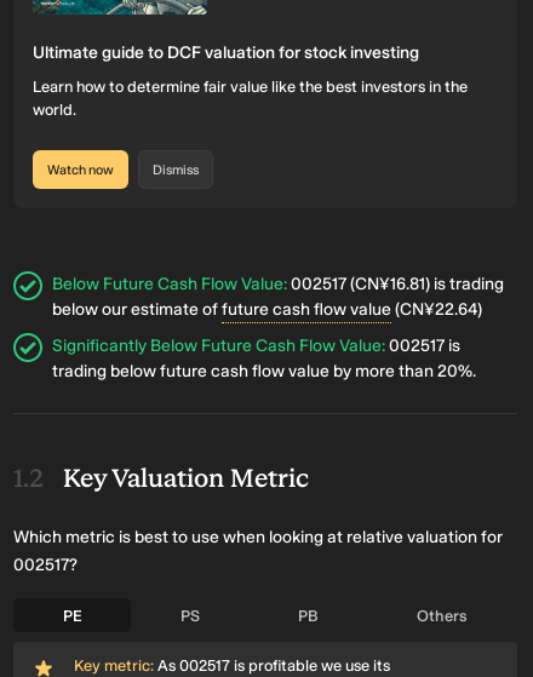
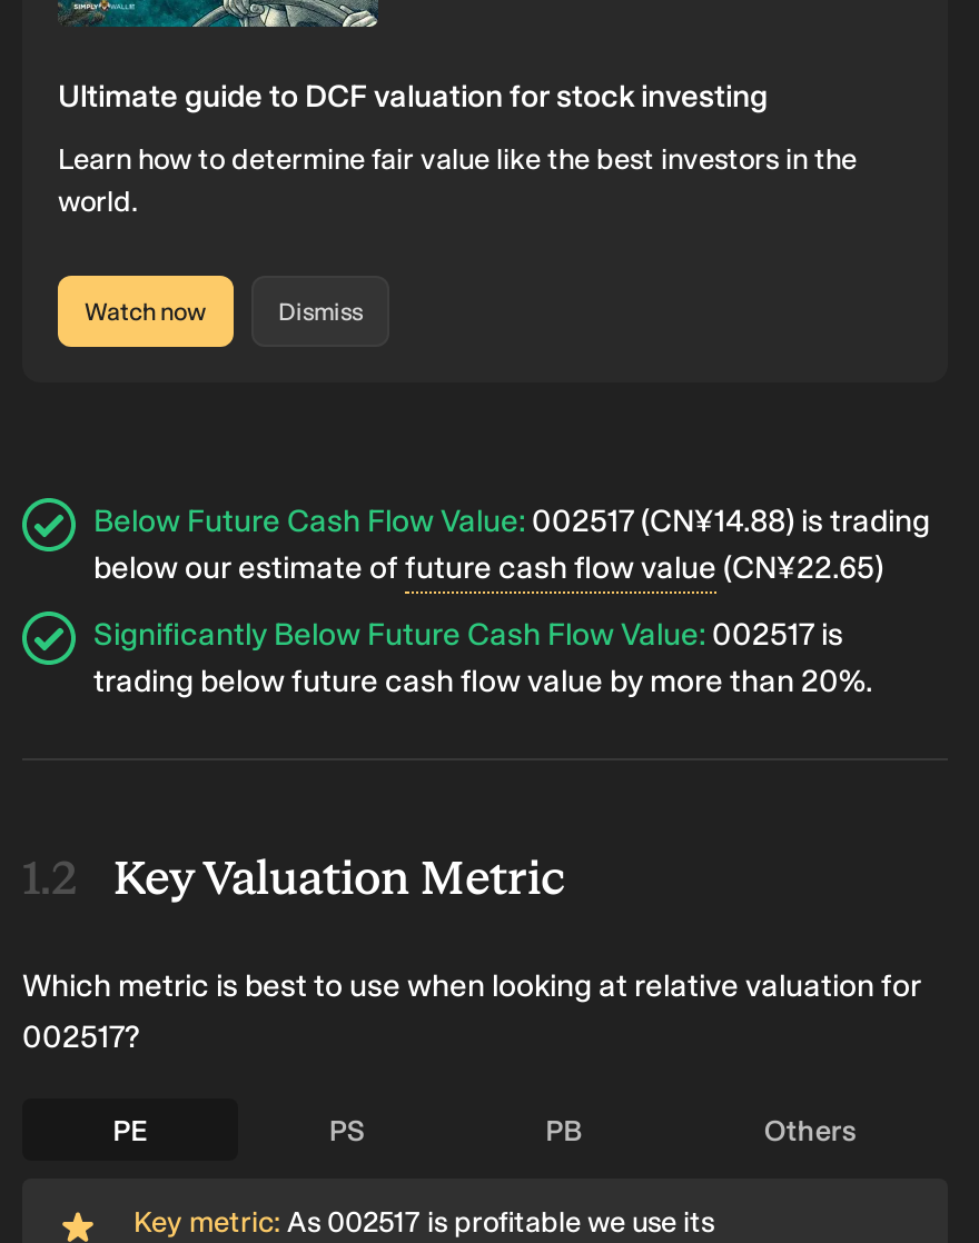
[52,274,504,294] Below Future Cash Flow Value: 002517 (CN¥16.81) is trading -> [93,503,930,540] Below Future Cash Flow Value: 002517 (CN¥14.88) is trading
[52,299,482,320] below our estimate of future cash flow value (CN¥22.64) -> [93,549,883,587] below our estimate of future cash flow value (CN¥22.65)

